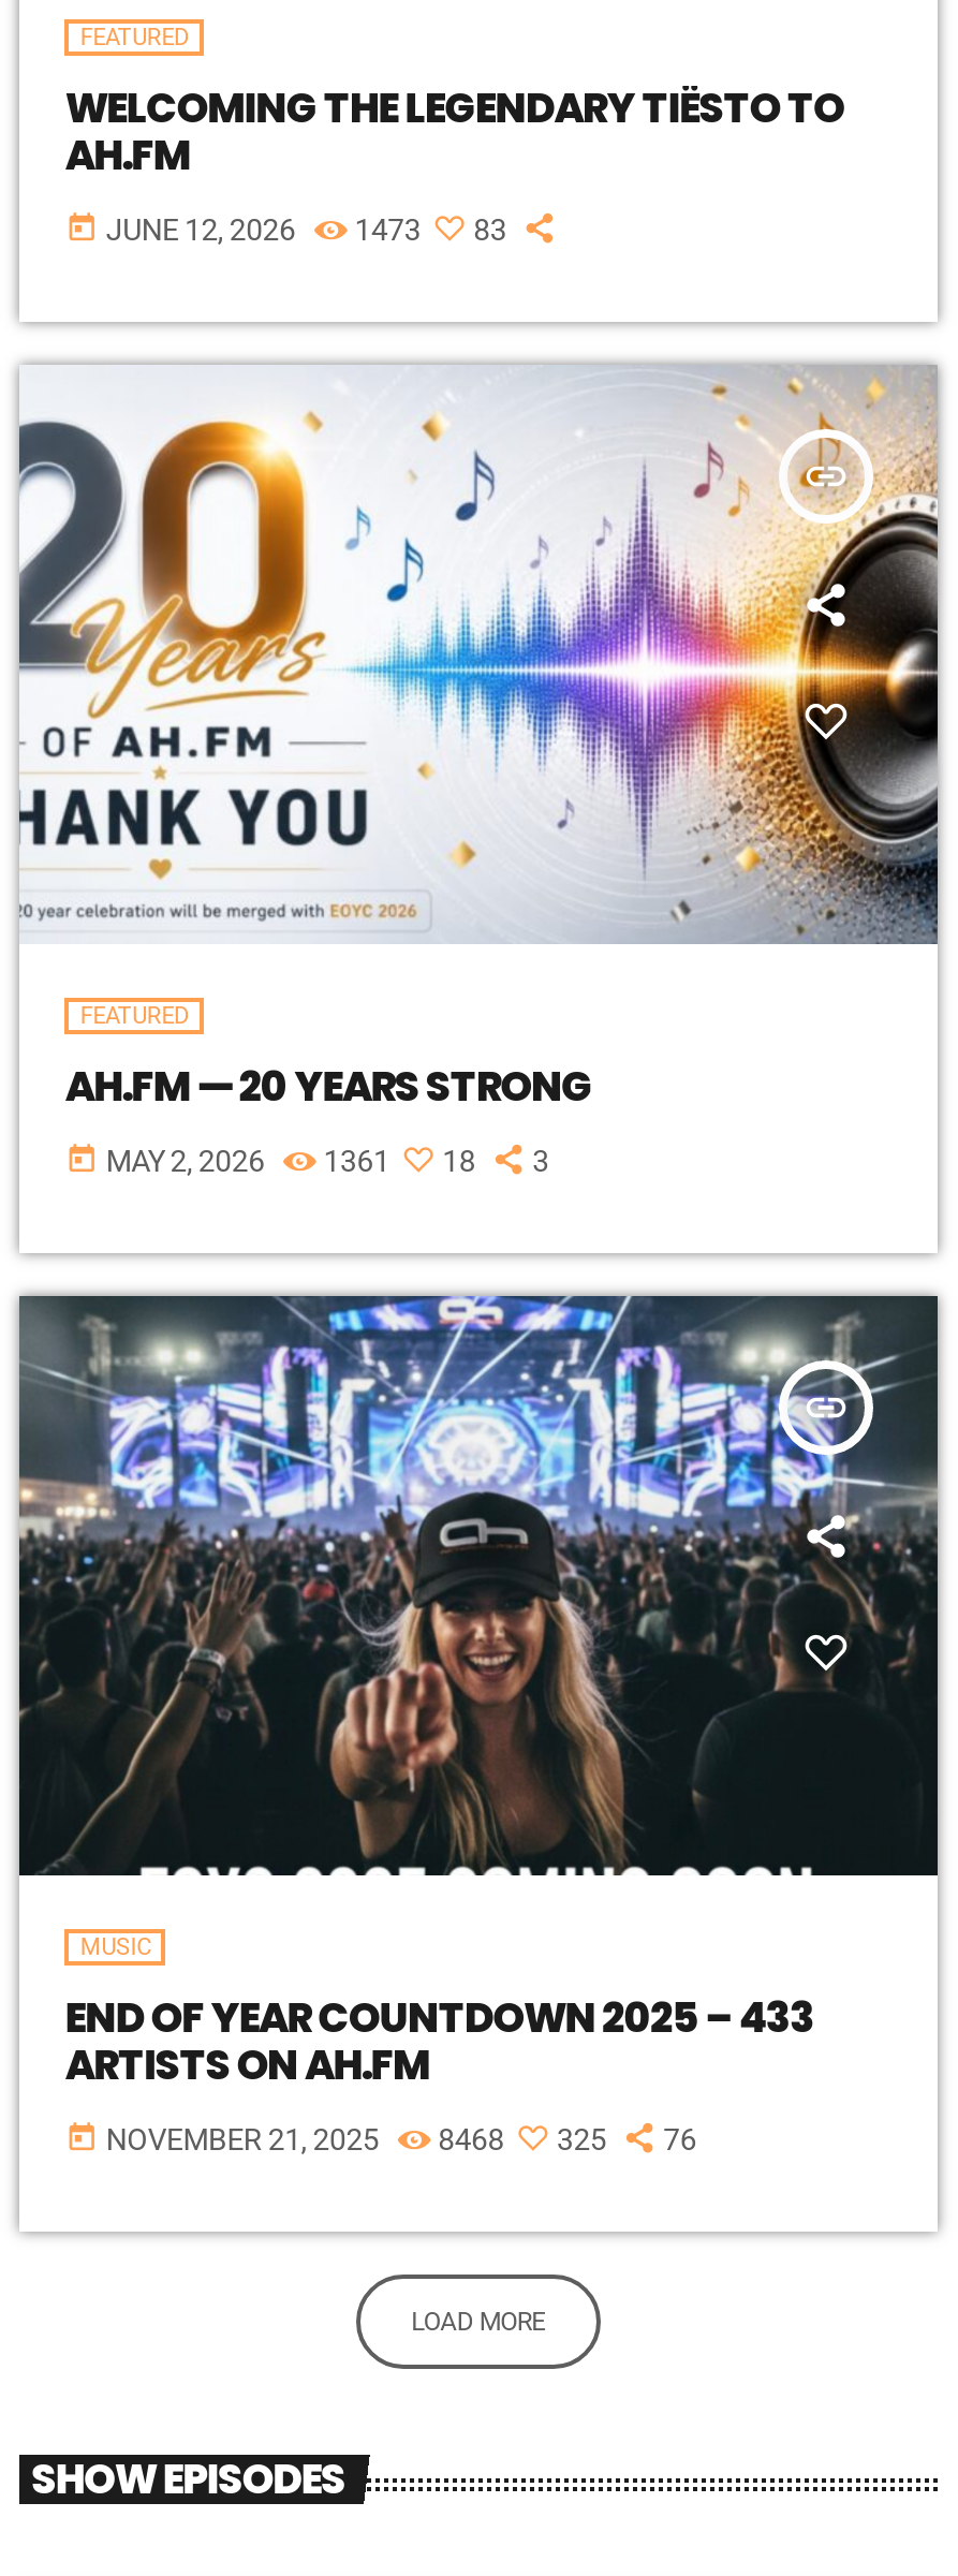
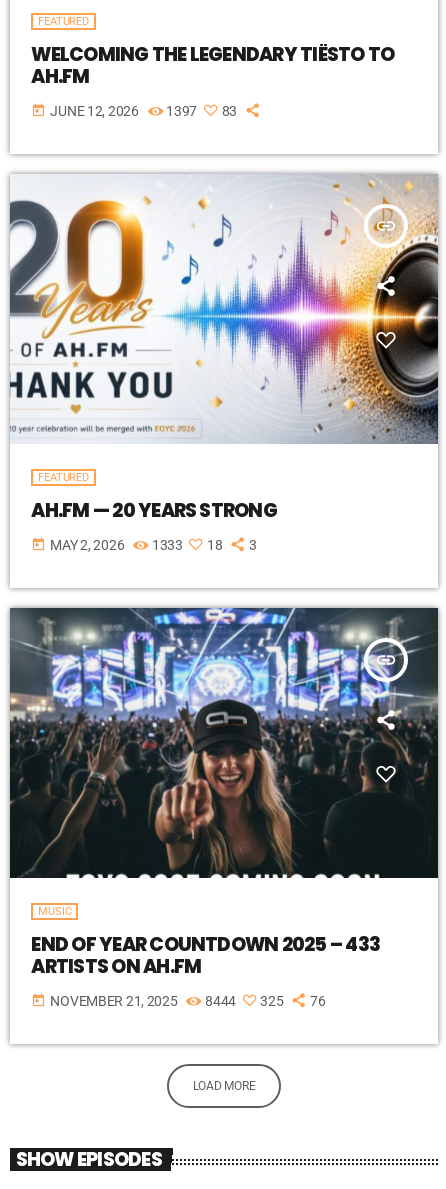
[354,212,421,246] 1473 -> [166,103,197,119] 1397
[324,1143,390,1177] 1361 -> [152,537,183,553] 1333
[438,2122,504,2156] 8468 -> [205,993,236,1009] 8444

